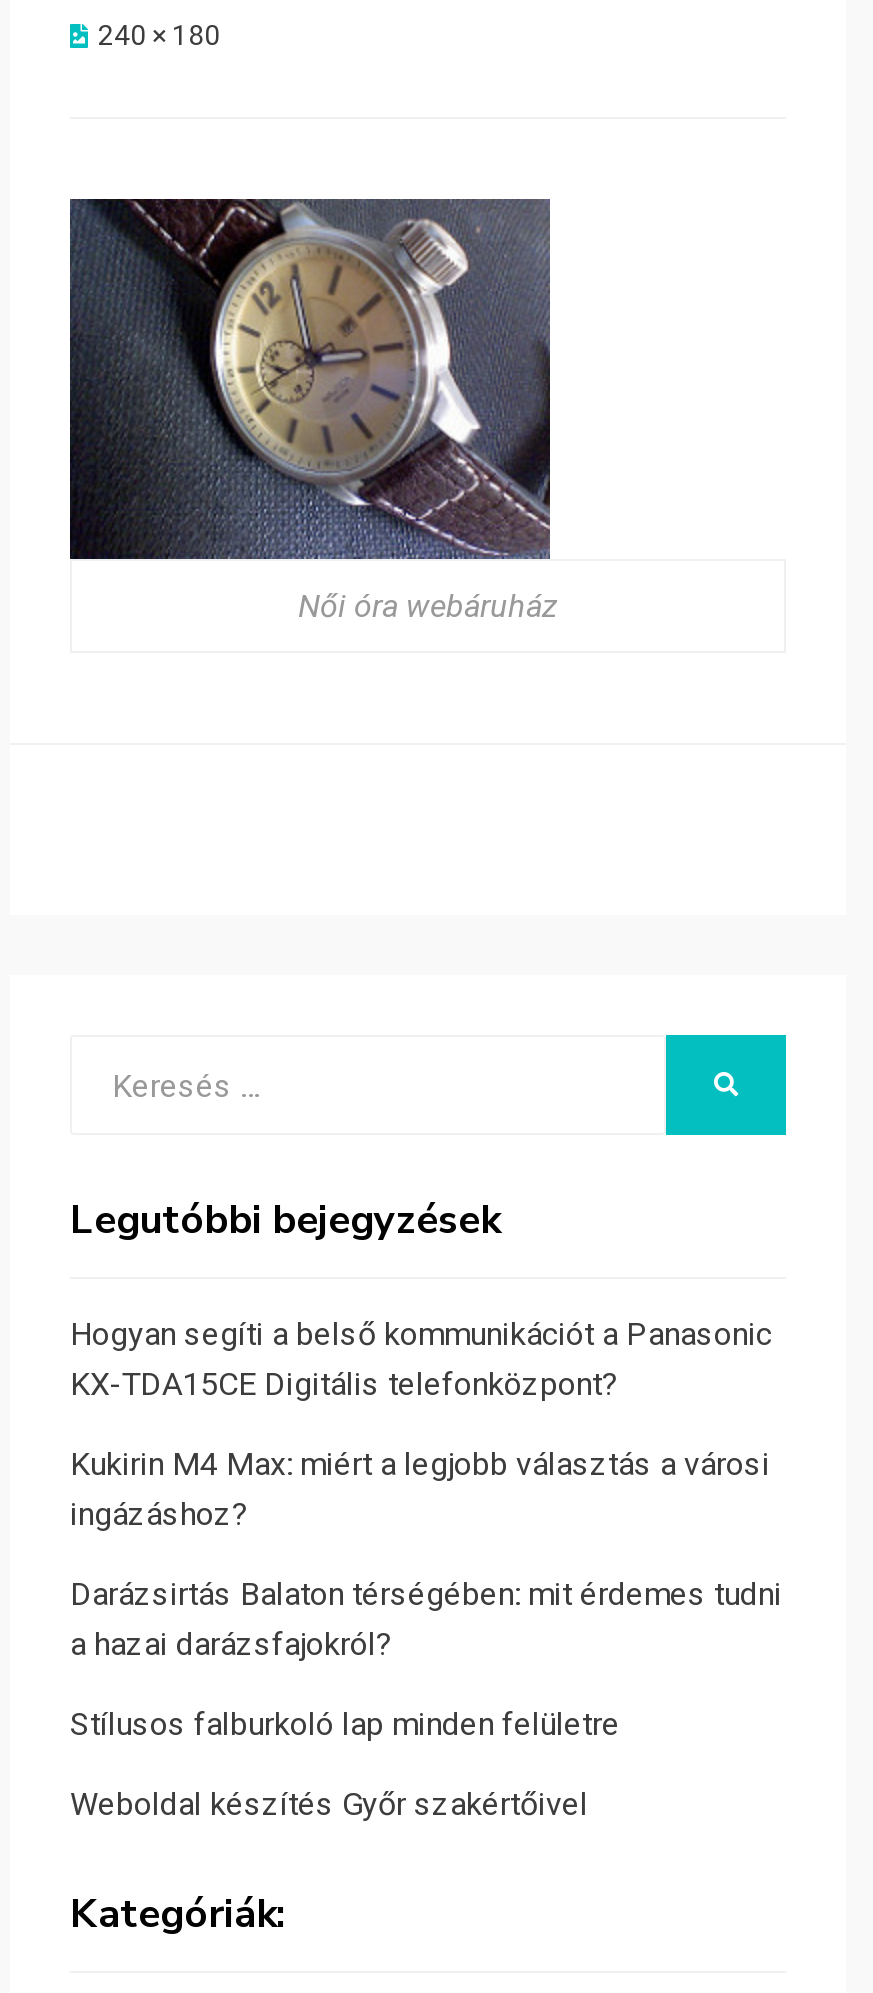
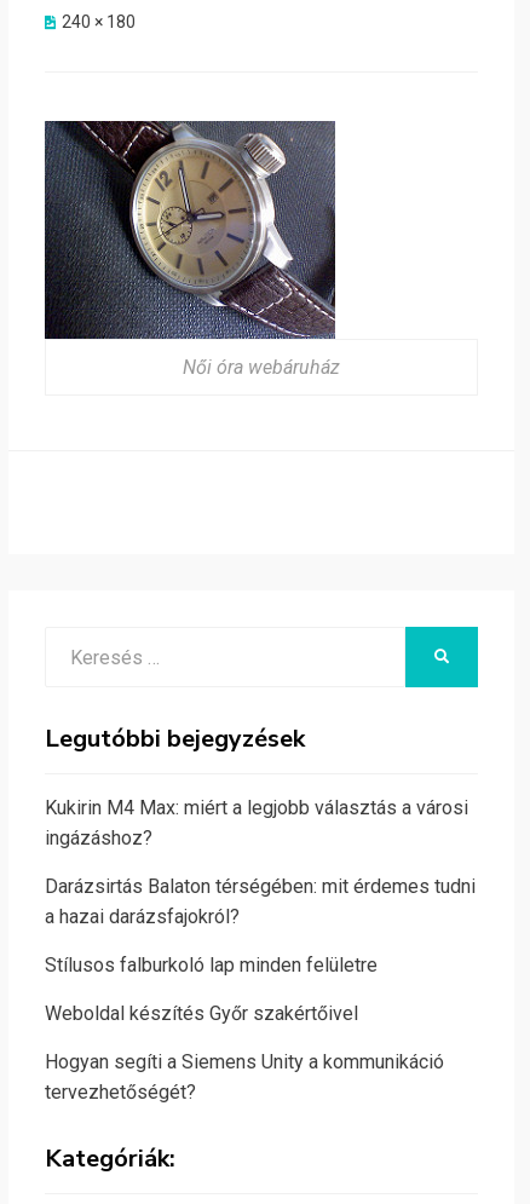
[70,1316,772,1404] Hogyan segíti a belső kommunikációt a Panasonic | KX-TDA15CE Digitális telefonközpont? -> none
moved [70,1446,782,1824] -> [45,797,476,1025]: Kukirin M4 Max: miért a legjobb választás a városi | ingázáshoz? | Darázsirtás Balaton térségében: mit érdemes tudni | a hazai darázsfajokról? | Stílusos falburkoló lap minden felületre | Weboldal készítés Győr szakértőivel
none -> [45,1051,444,1104] Hogyan segíti a Siemens Unity a kommunikáció | tervezhetőségét?

